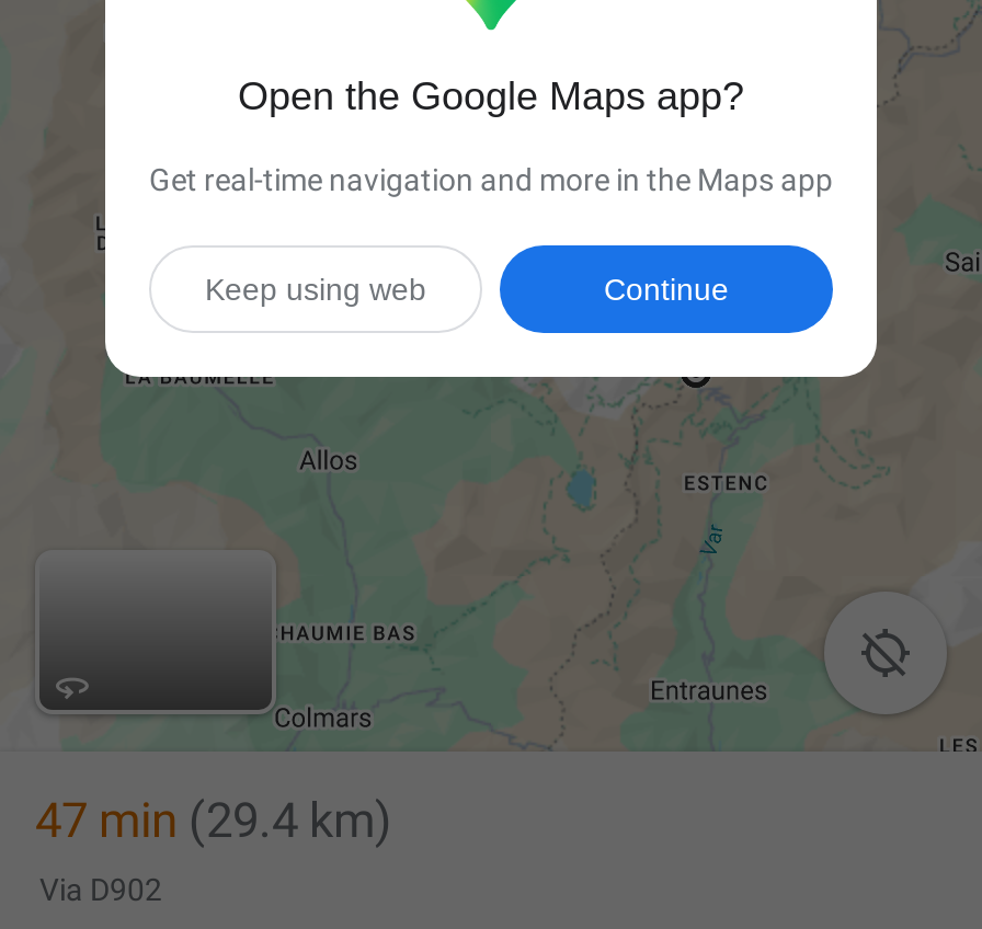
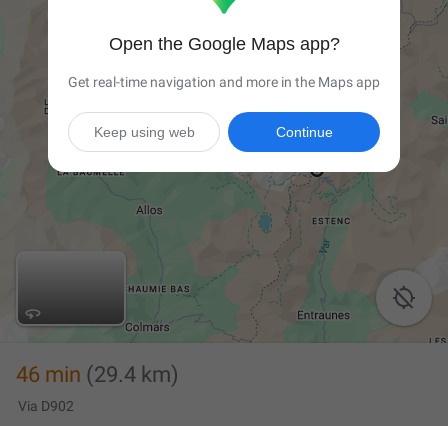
[35,793,392,848] 47 min (29.4 km) -> [16,362,179,387] 46 min (29.4 km)

